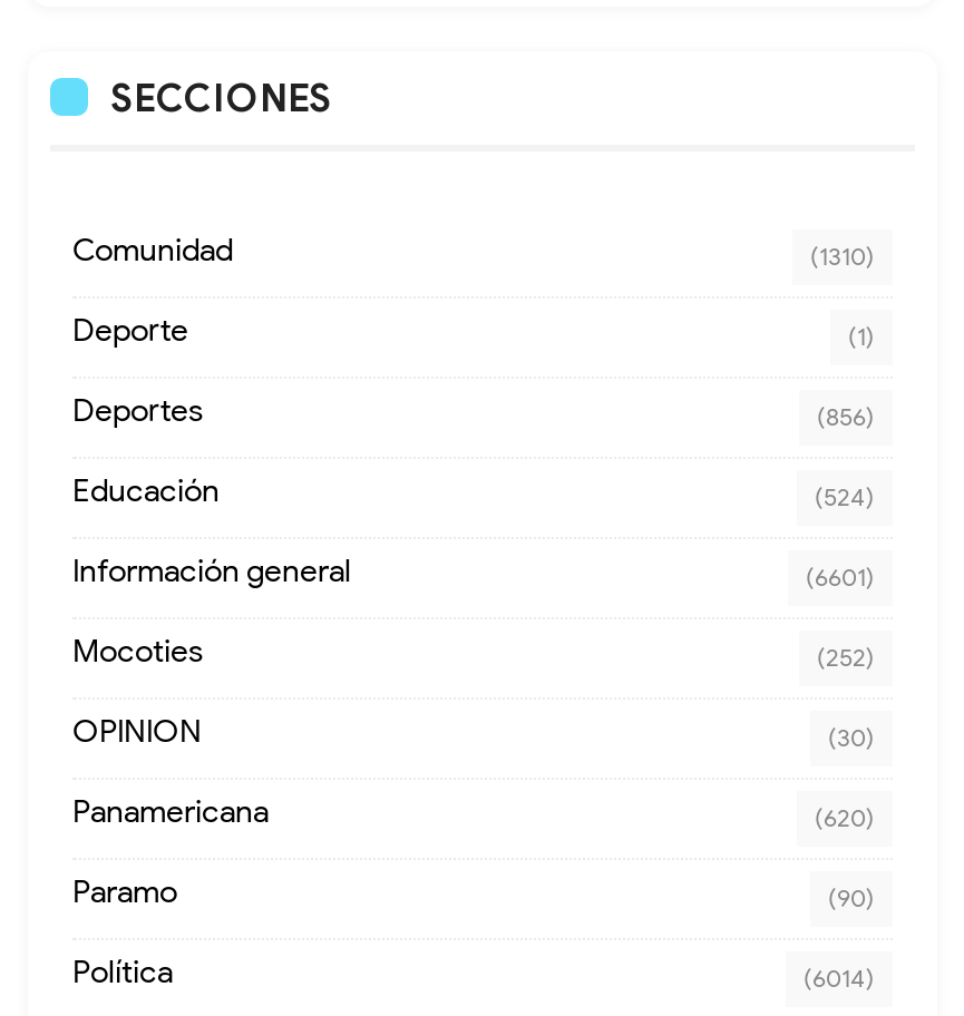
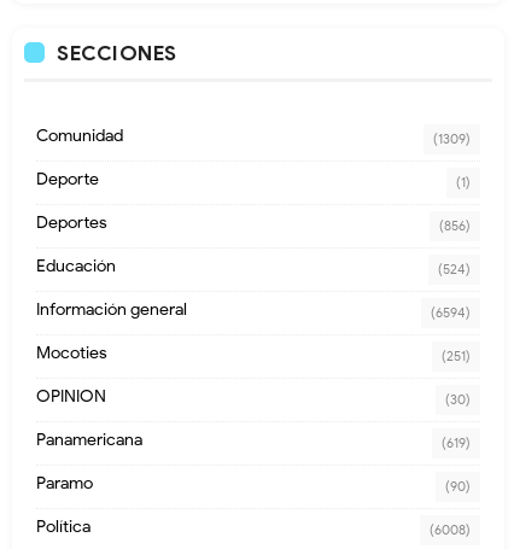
[810,240,875,272] (1310) -> [433,130,471,147] (1309)
[806,561,875,592] (6601) -> [431,304,471,321] (6594)
[817,641,875,673] (252) -> [442,347,471,364] (251)
[815,802,875,833] (620) -> [442,434,471,451] (619)
[804,962,875,993] (6014) -> [430,521,471,538] (6008)

